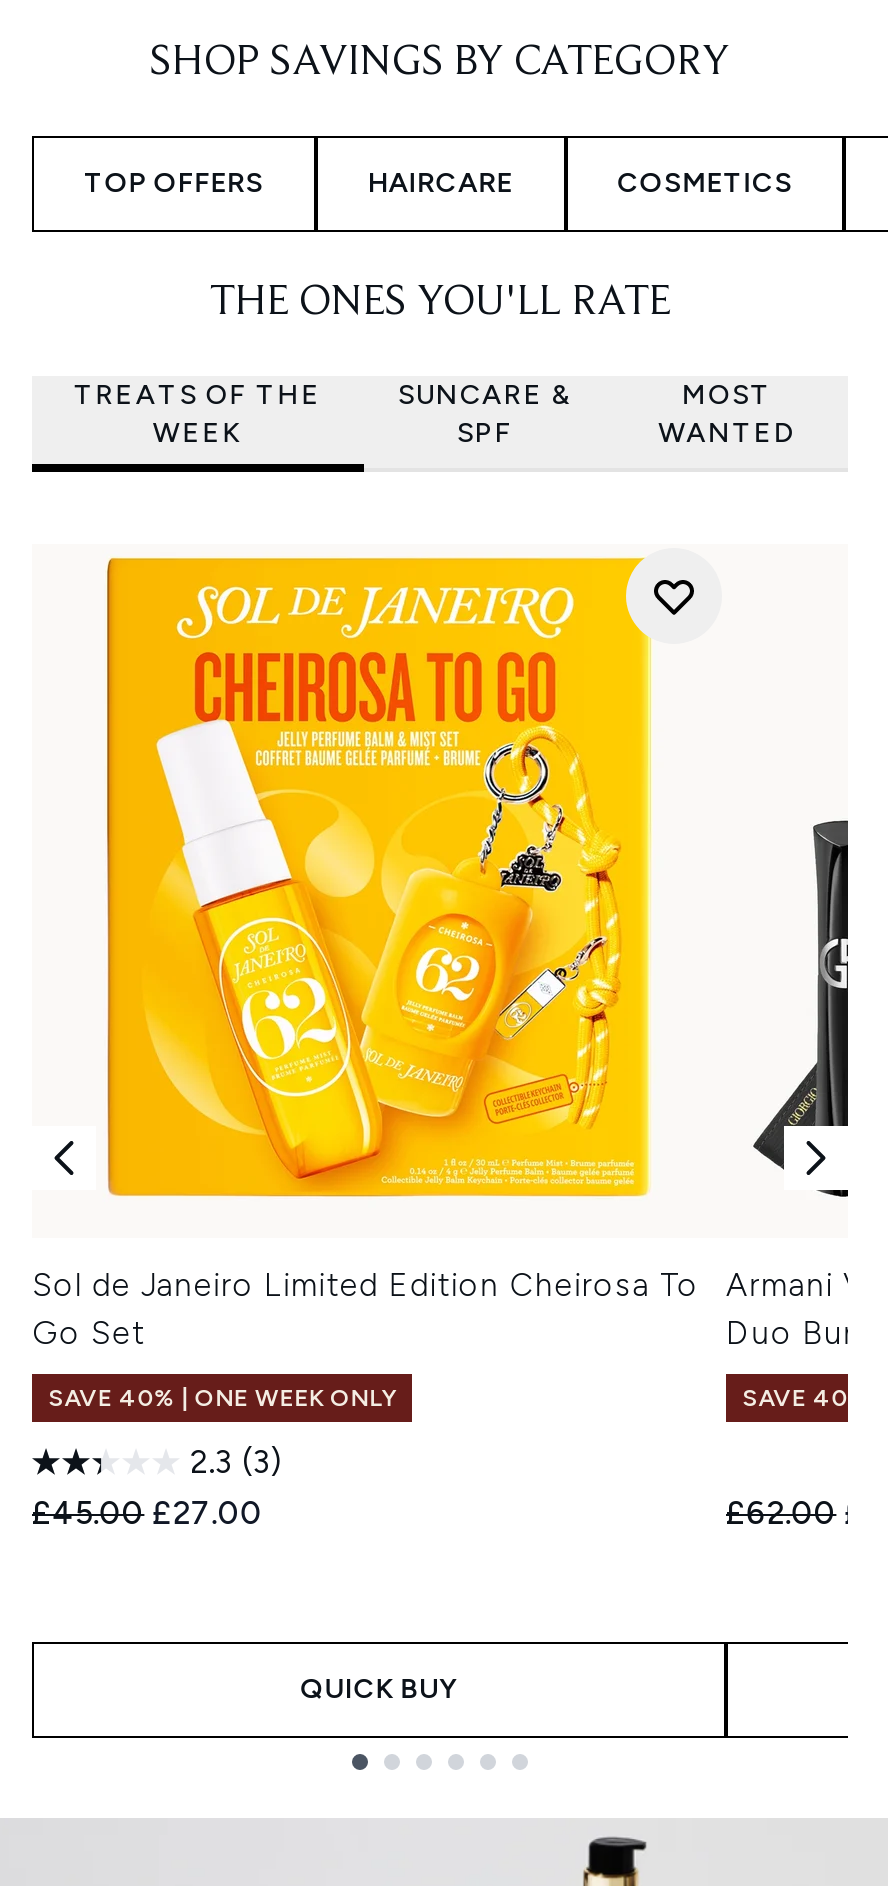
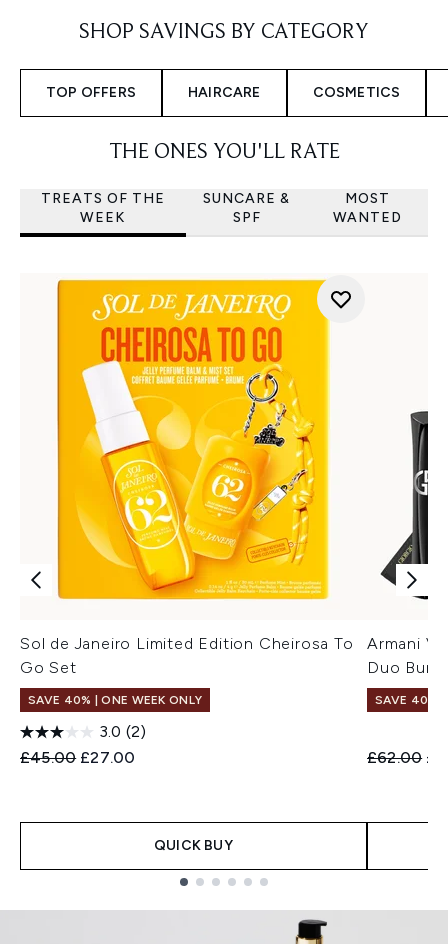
[190,1442,282,1480] 2.3 (3) -> [99,722,146,741] 3.0 (2)

